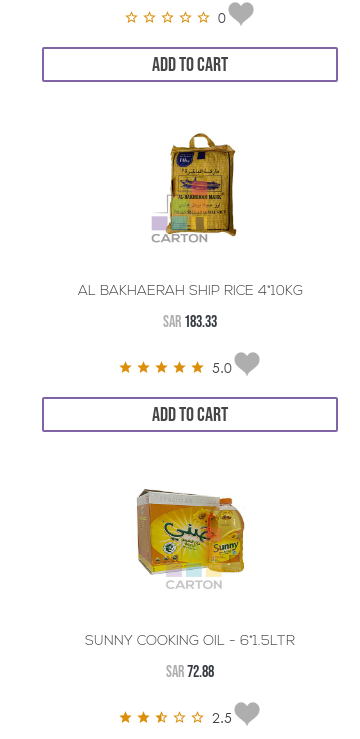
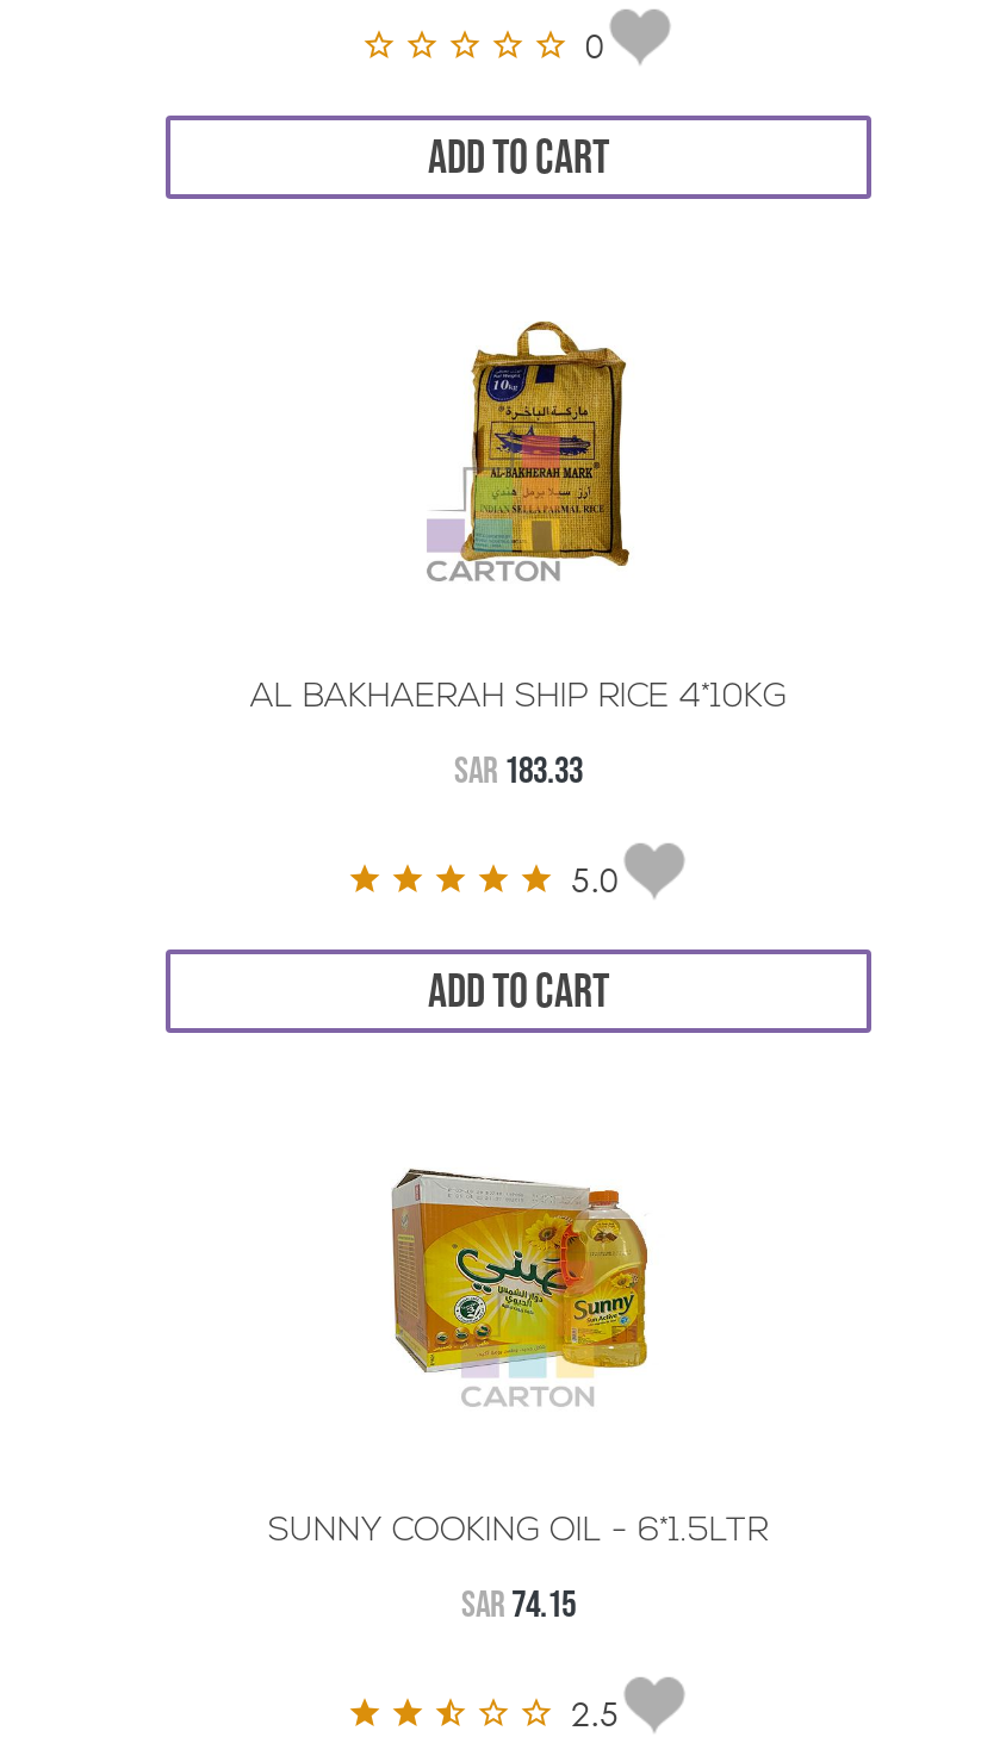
[166,663,214,682] SAR 72.88 -> [461,1584,576,1629] SAR 74.15

